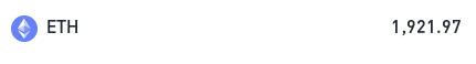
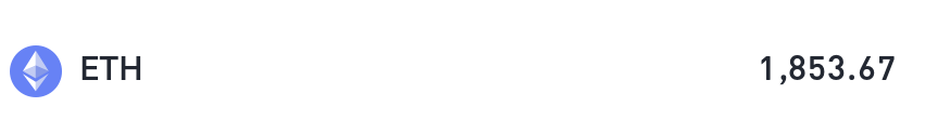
[391,20,462,38] 1,921.97 -> [758,54,897,89] 1,853.67

